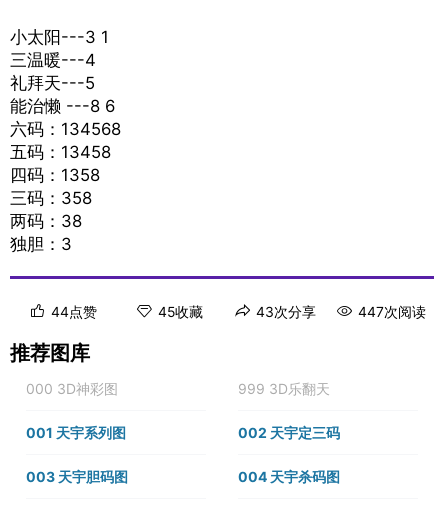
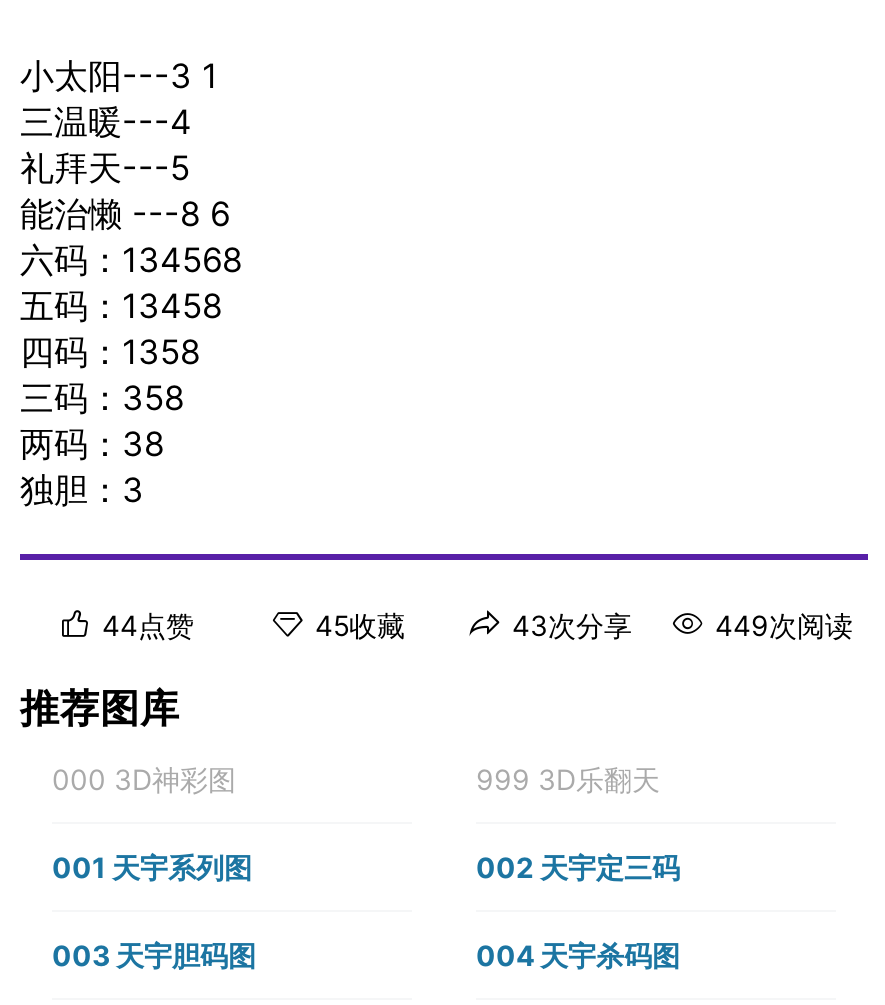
[358,303,426,320] 447次阅读 -> [715,608,853,642] 449次阅读

